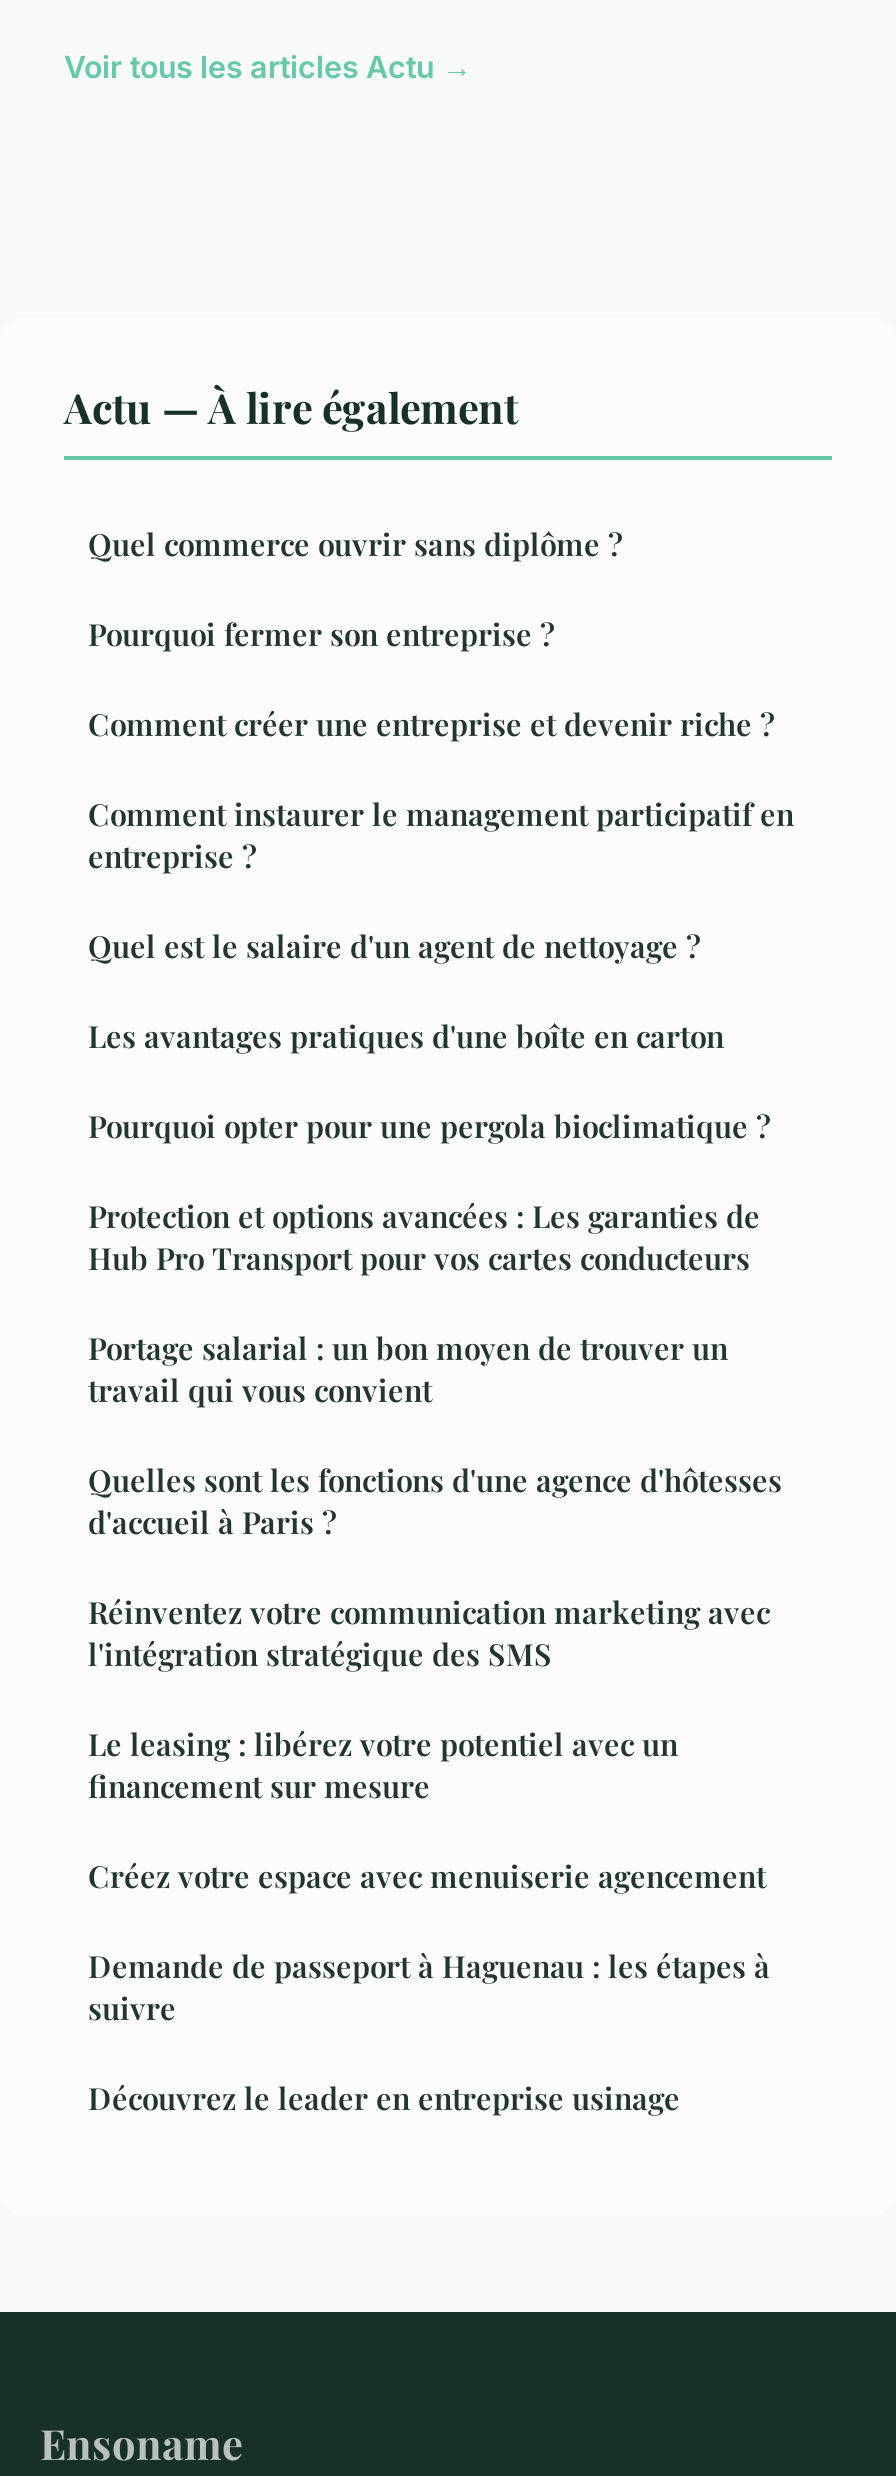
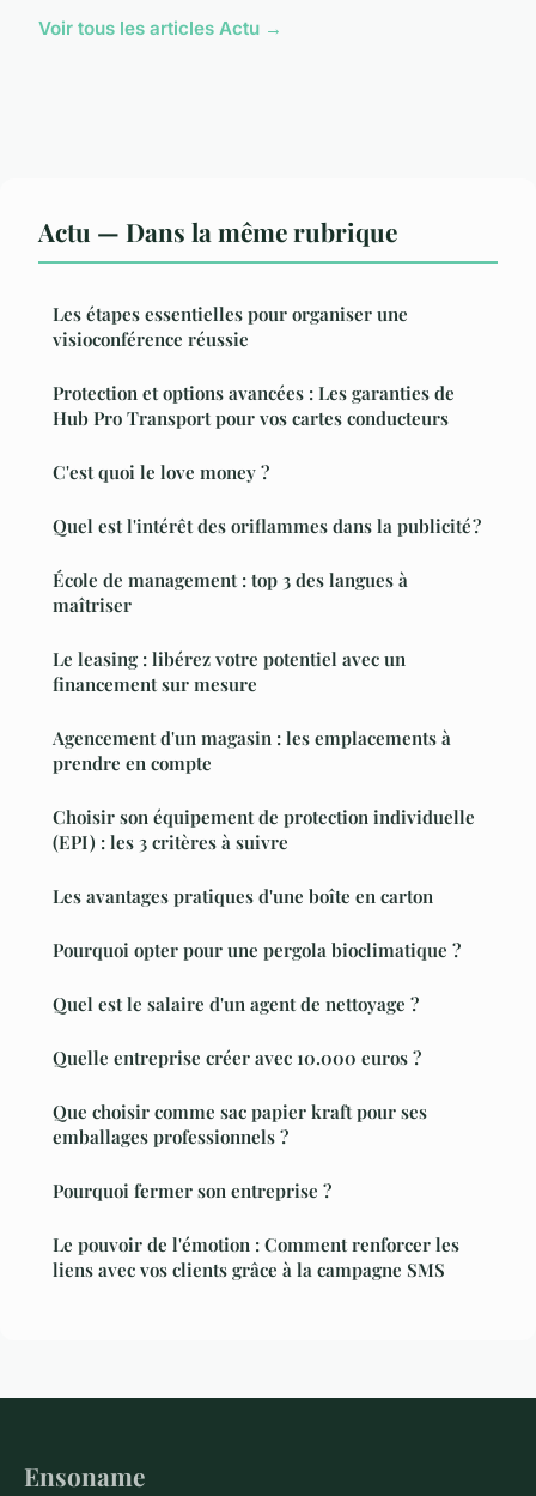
[64,377,794,875] Actu — À lire également | Quel commerce ouvrir sans diplôme ? | Comment créer une entreprise et devenir riche ? | Comment instaurer le management participatif en | entreprise ? -> [38,214,408,350] Actu — Dans la même rubrique | Les étapes essentielles pour organiser une | visioconférence réussie
moved [88,613,554,653] -> [53,1178,331,1202]: Pourquoi fermer son entreprise ?
moved [88,925,770,1145] -> [53,883,461,1015]: Les avantages pratiques d'une boîte en carton | Pourquoi opter pour une pergola bioclimatique ? | Quel est le salaire d'un agent de nettoyage ?
moved [88,1195,760,1277] -> [53,380,455,430]: Protection et options avancées : Les garanties de | Hub Pro Transport pour vos cartes conducteurs
[88,1327,728,1409] Portage salarial : un bon moyen de trouver un | travail qui vous convient -> [53,459,269,483] C'est quoi le love money ?
[88,1459,782,1541] Quelles sont les fonctions d'une agence d'hôtesses | d'accueil à Paris ? -> [53,513,481,537] Quel est l'intérêt des oriflammes dans la publicité ?
[88,1591,770,1673] Réinventez votre communication marketing avec | l'intégration stratégique des SMS -> [53,567,408,616] École de management : top 3 des langues à | maîtriser
moved [88,1723,678,1805] -> [53,646,406,695]: Le leasing : libérez votre potentiel avec un | financement sur mesure
[88,1855,770,2117] Créez votre espace avec menuiserie agencement | Demande de passeport à Haguenau : les étapes à | suivre | Découvrez le leader en entreprise usinage -> [53,725,475,1281] Agencement d'un magasin : les emplacements à | prendre en compte | Choisir son équipement de protection individuelle | (EPI) : les 3 critères à suivre | Quelle entreprise créer avec 10.000 euros ? | Que choisir comme sac papier kraft pour ses | emballages professionnels ? | Le pouvoir de l'émotion : Comment renforcer les | liens avec vos clients grâce à la campagne SMS

